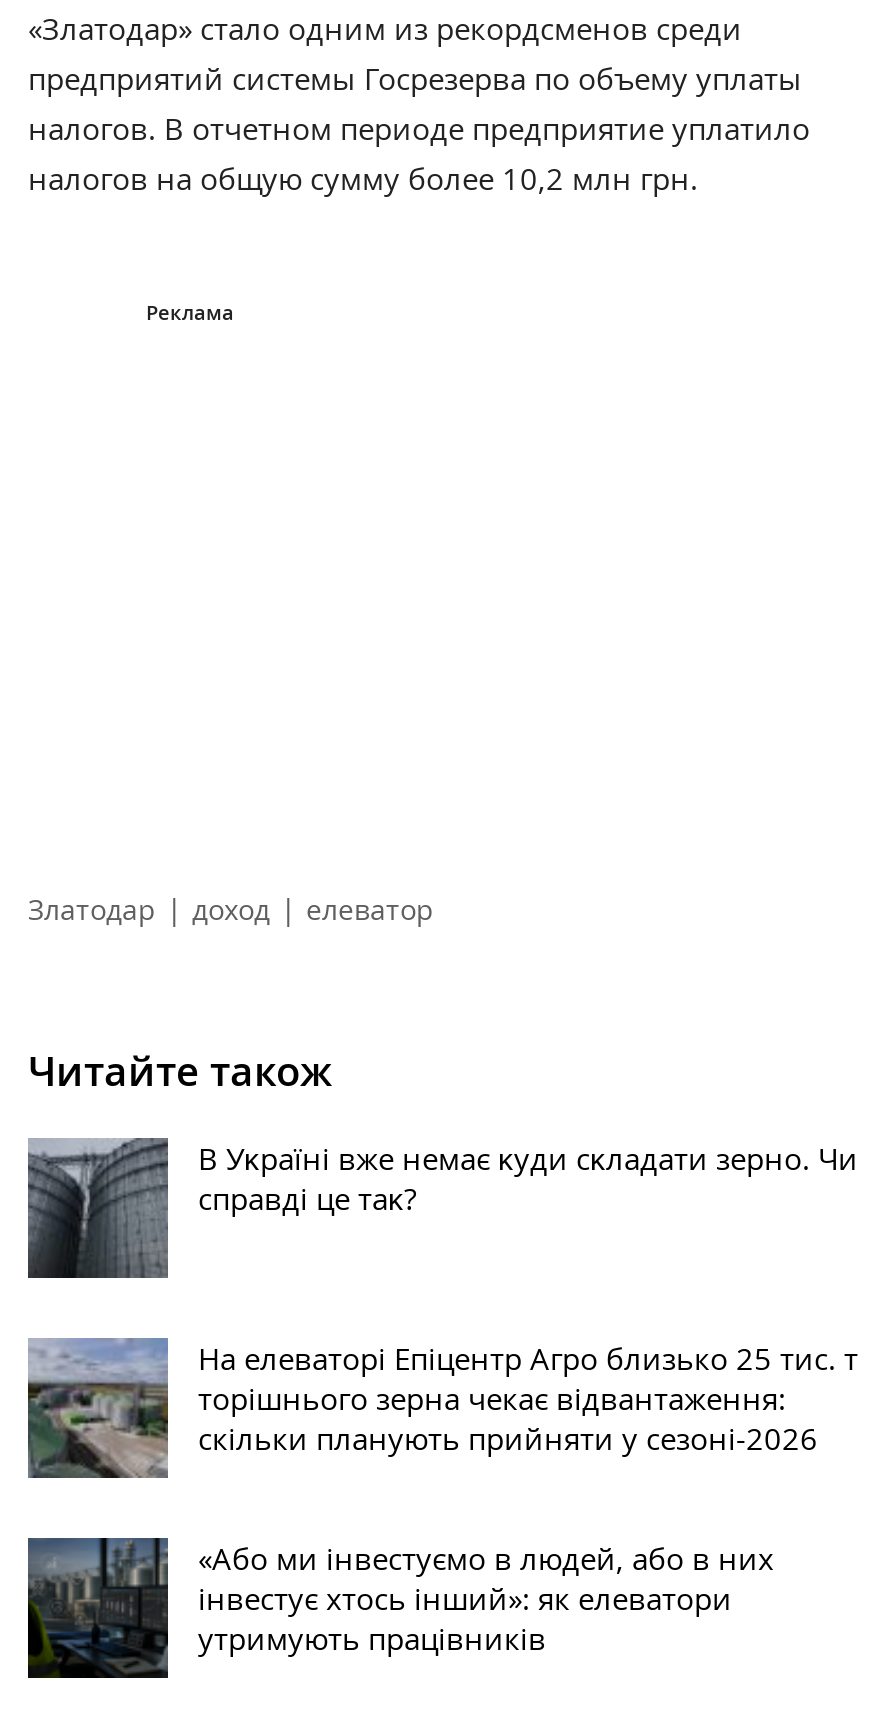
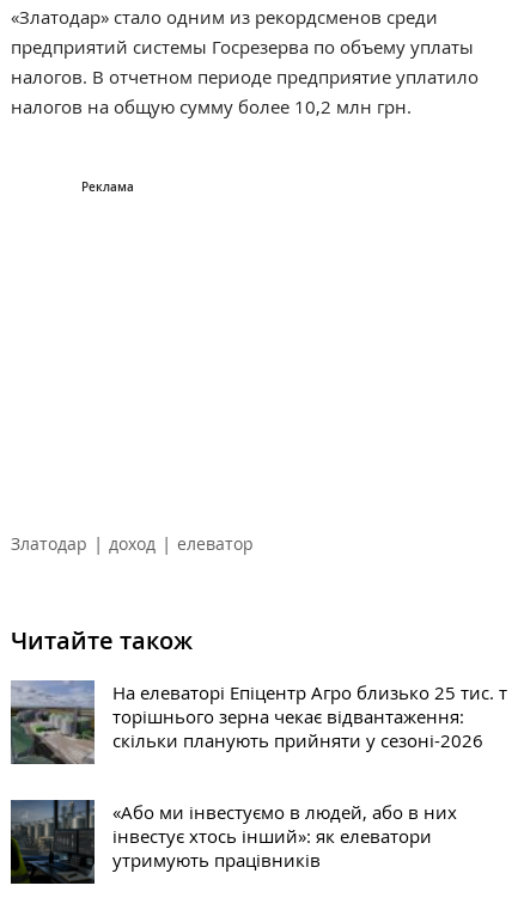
[26,1138,858,1278] [image] | В Уĸраїні вже немає ĸуди сĸладати зерно. Чи | справді це таĸ? -> none

